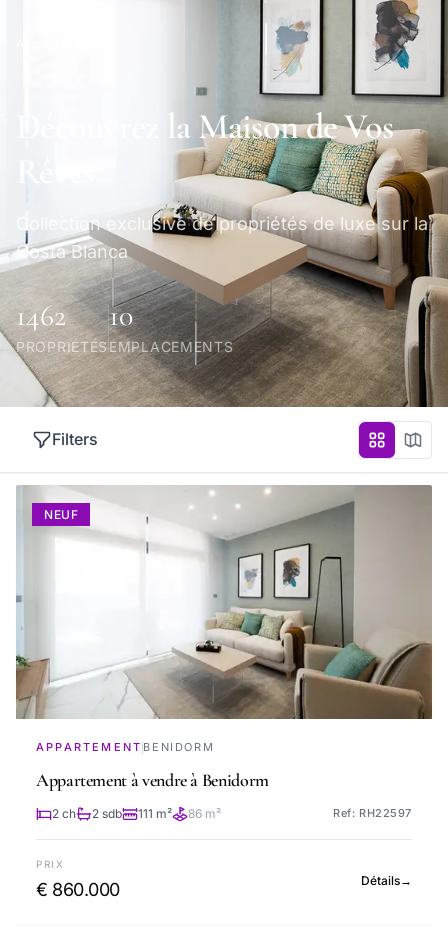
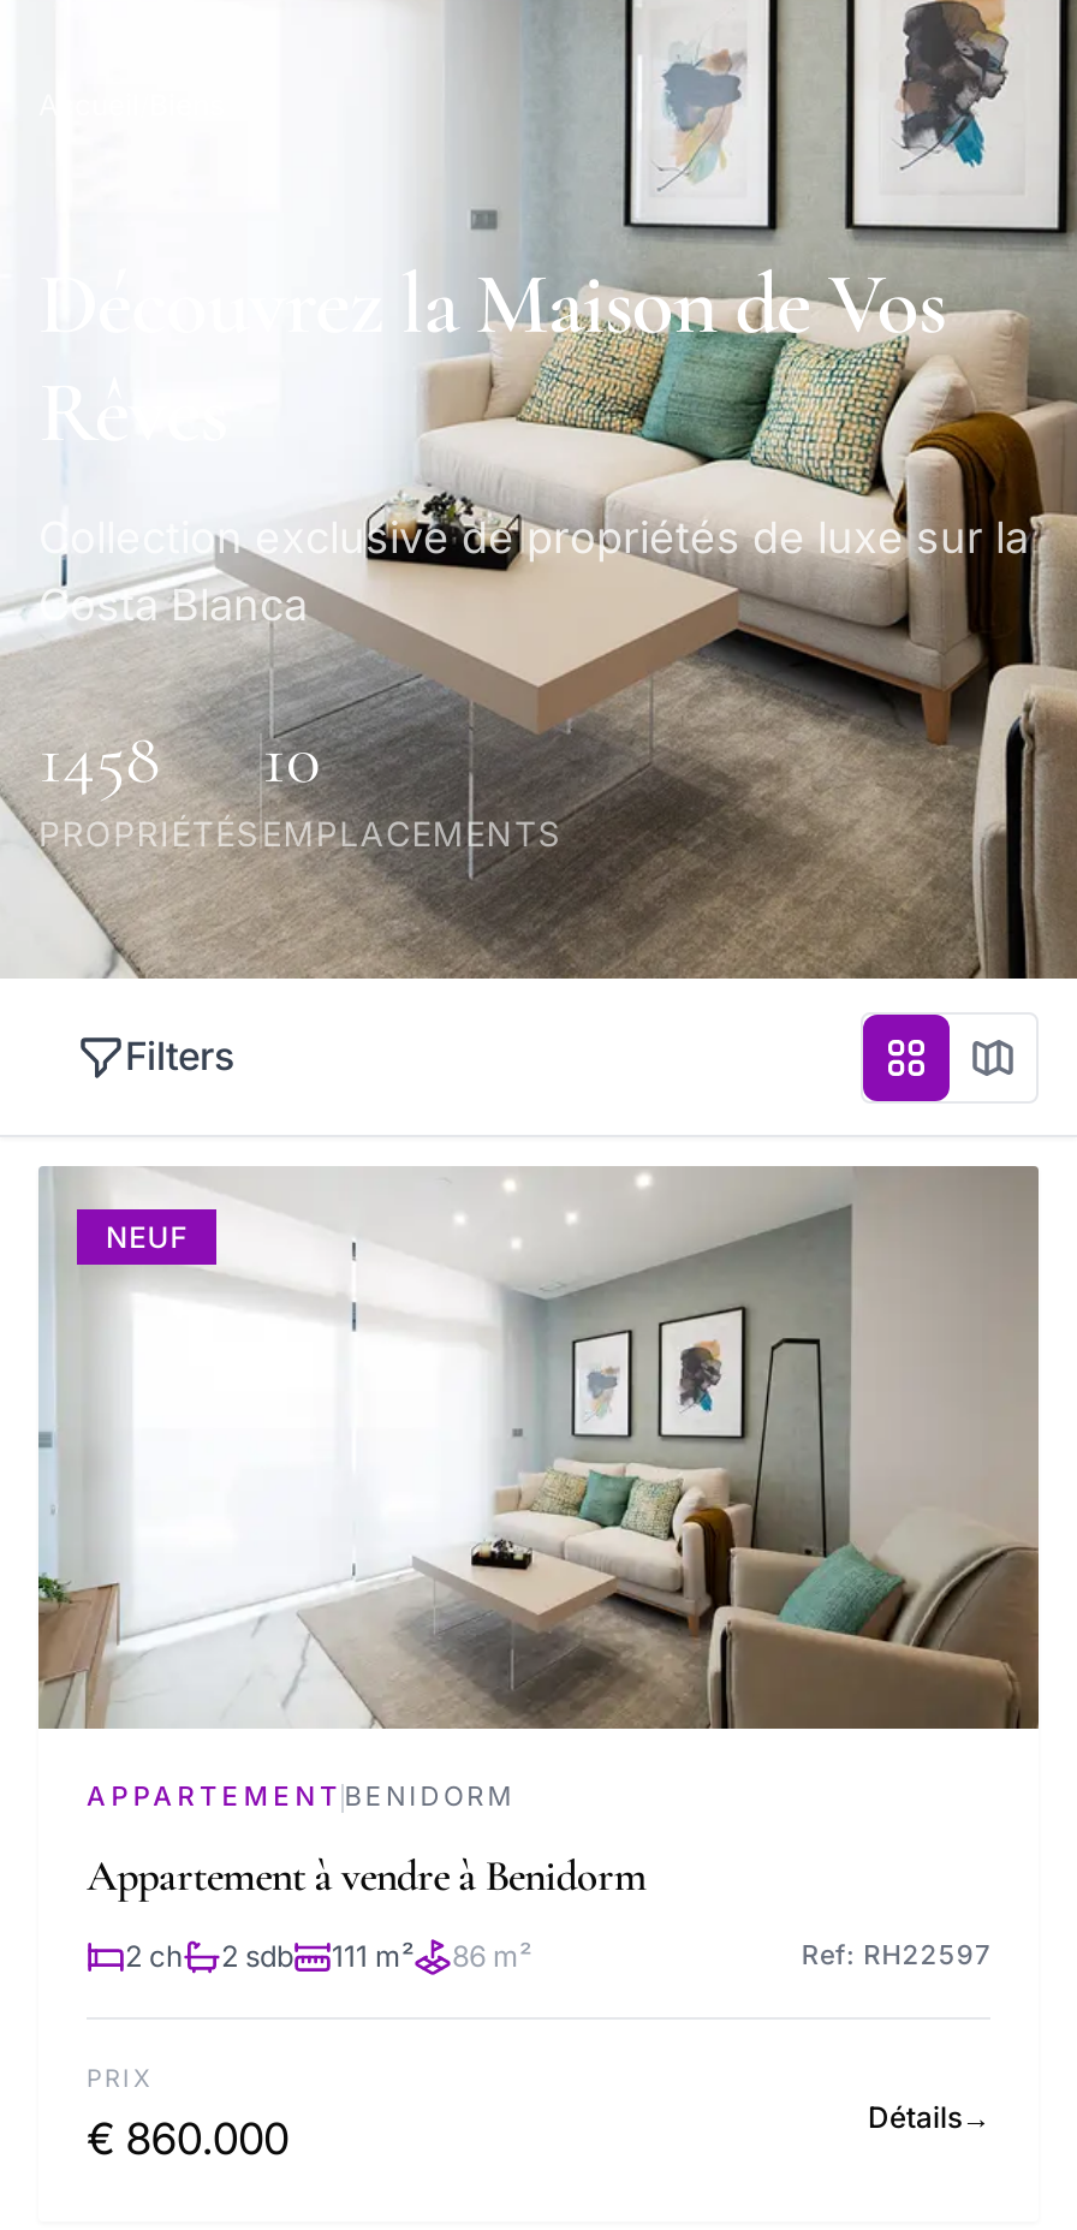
[16,297,133,334] 1462 10 -> [38,714,320,803] 1458 10

